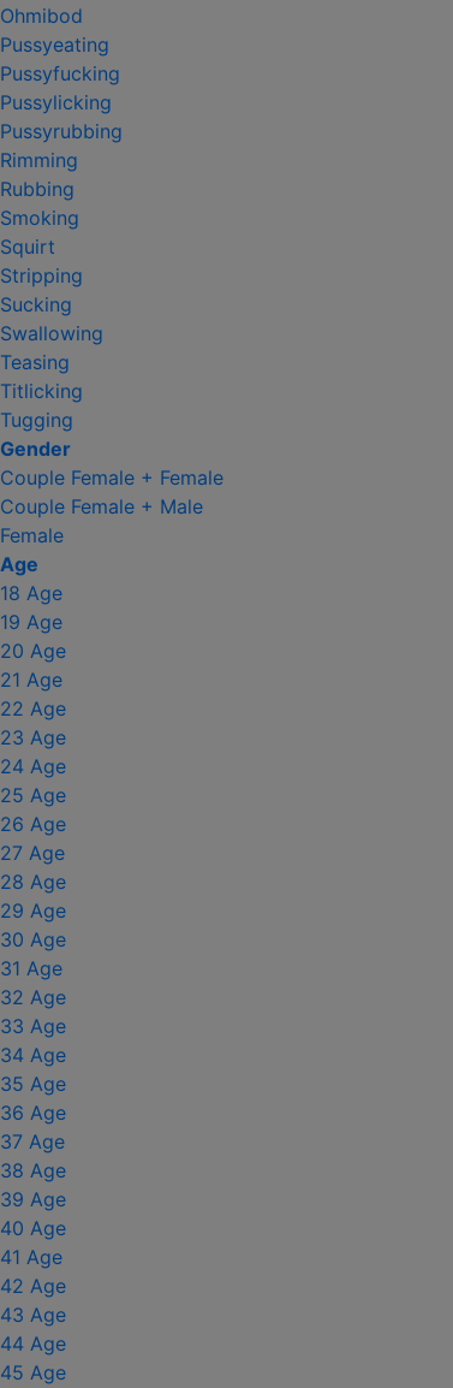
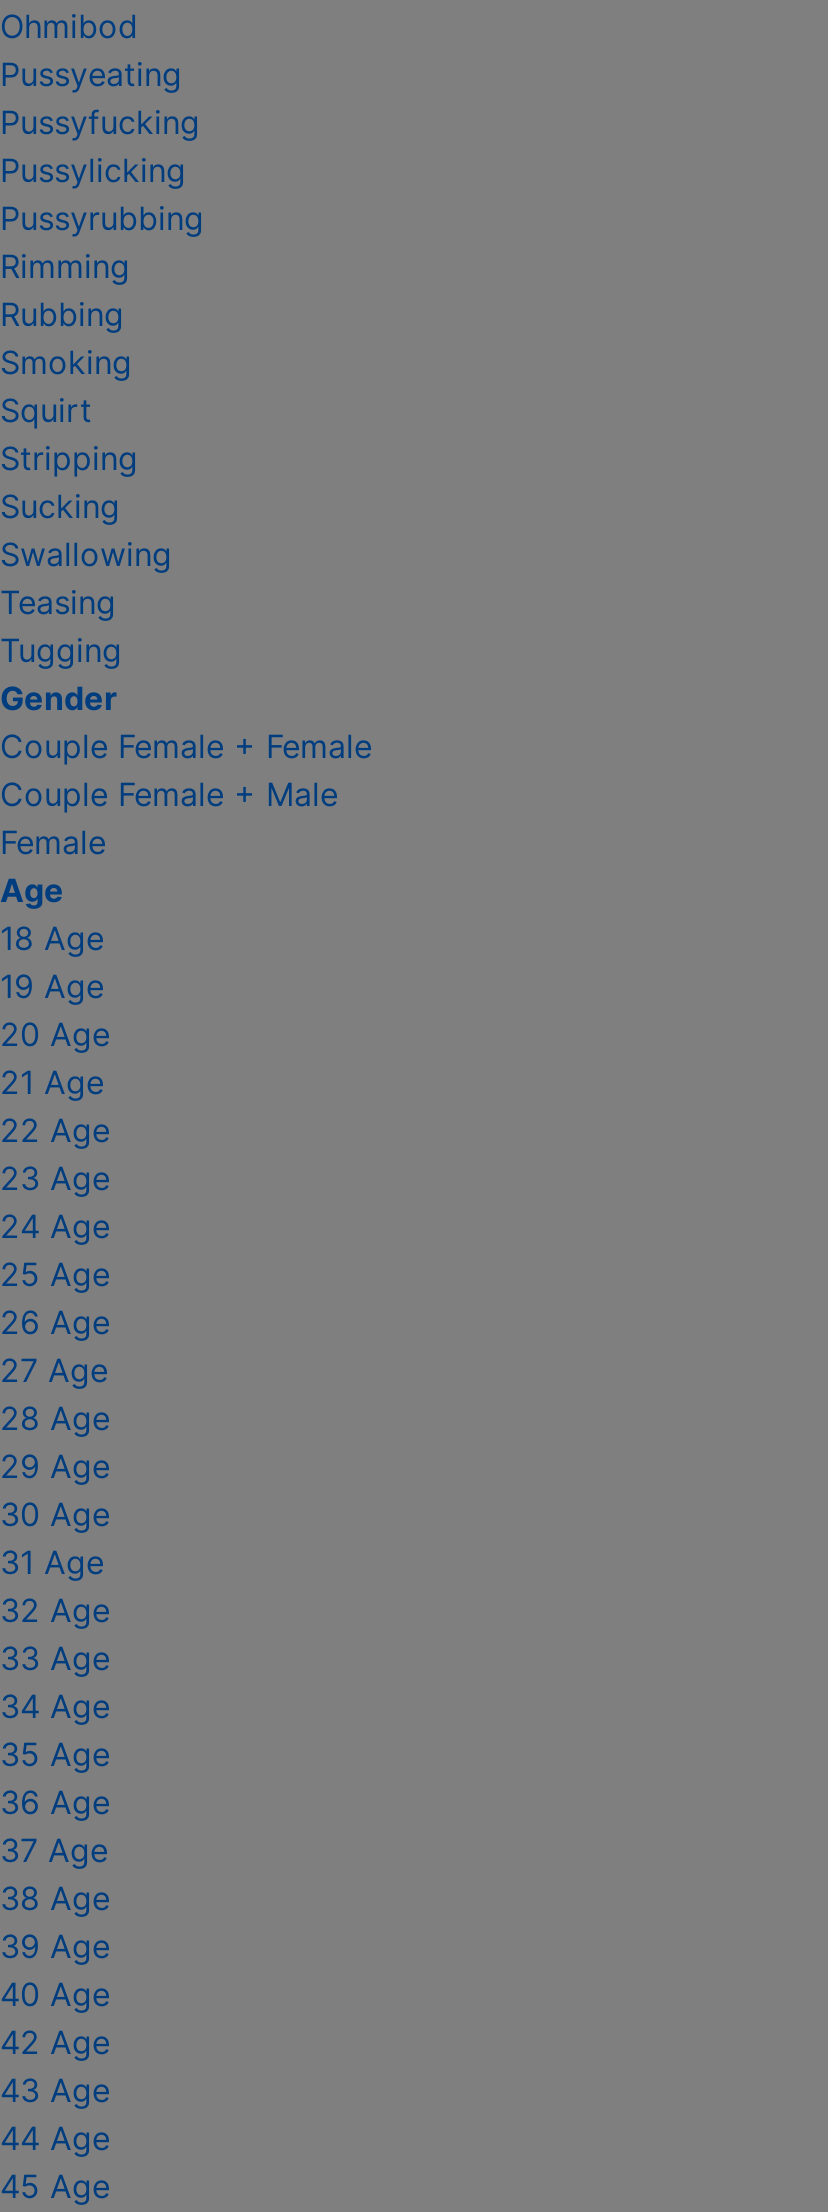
[0,379,83,403] Titlicking -> none
[0,1245,62,1269] 41 Age -> none

